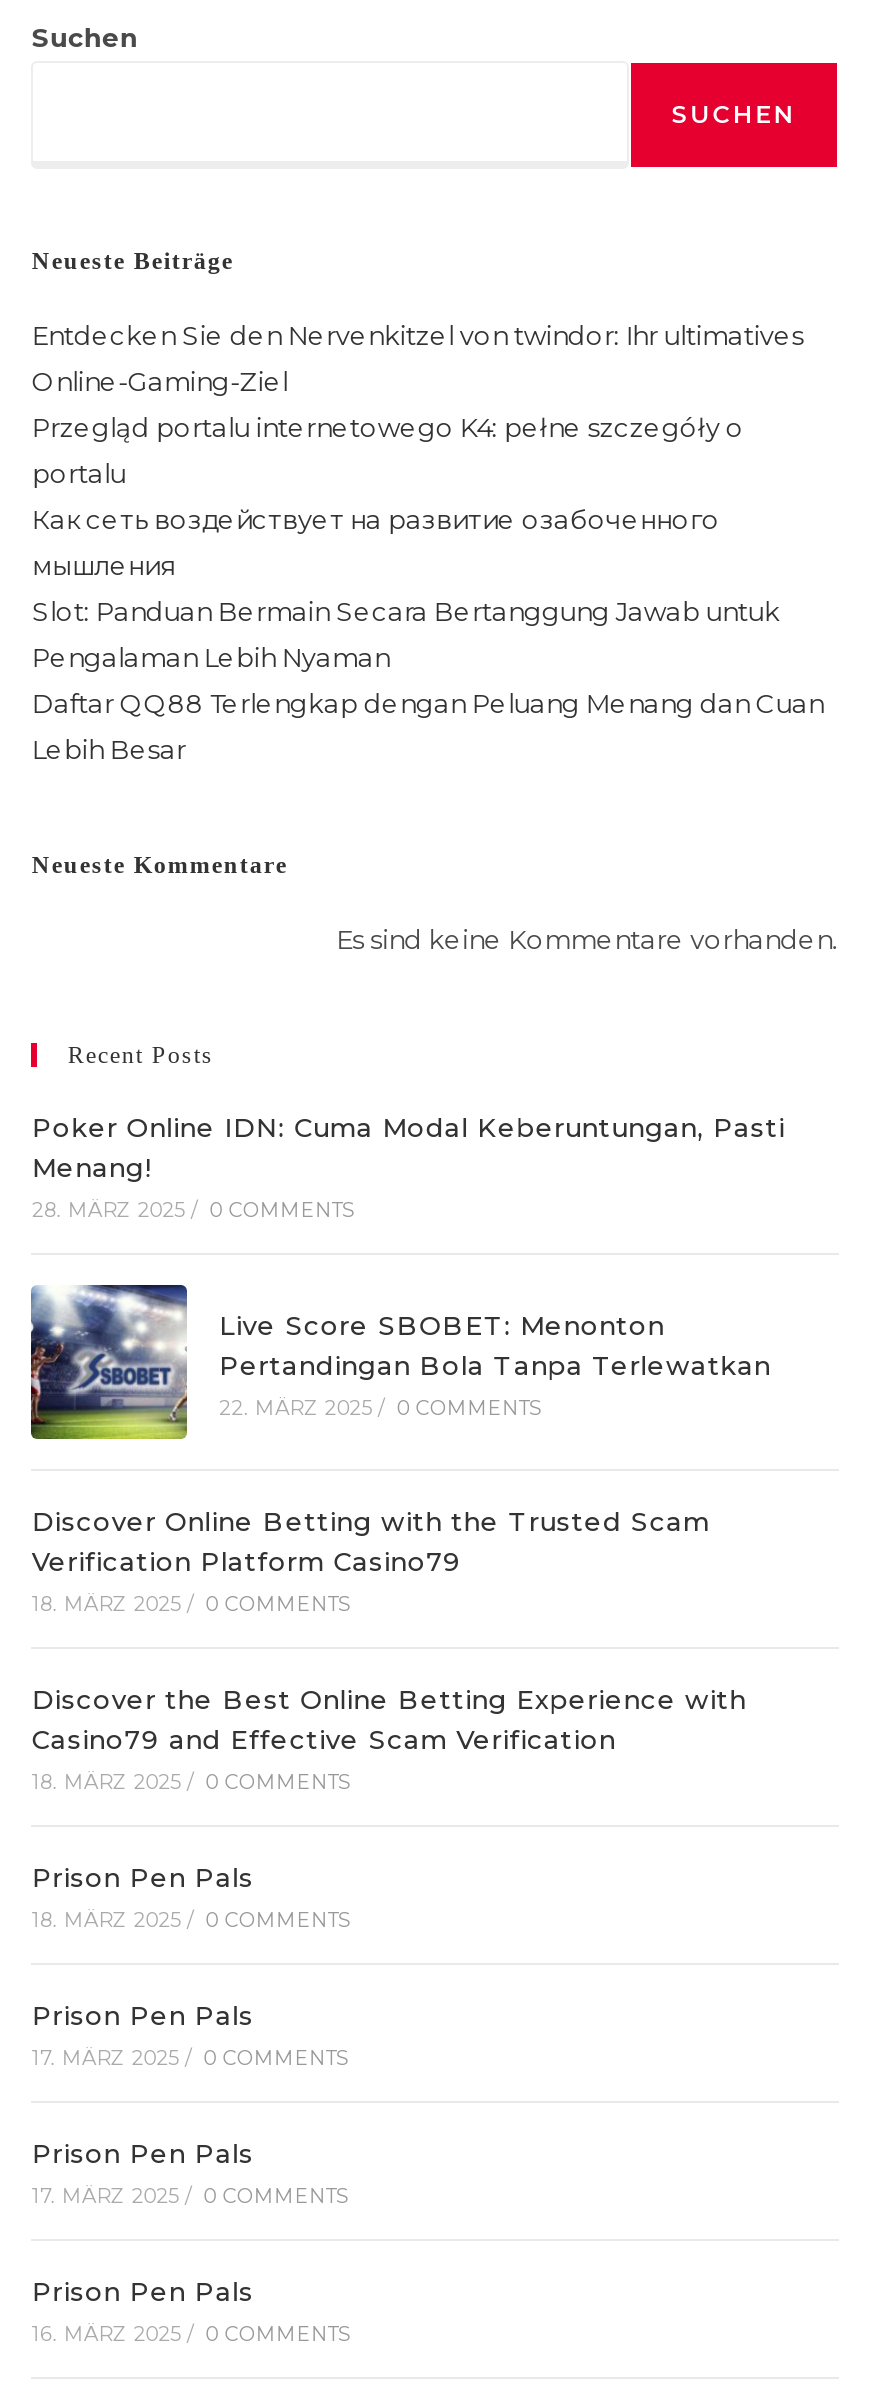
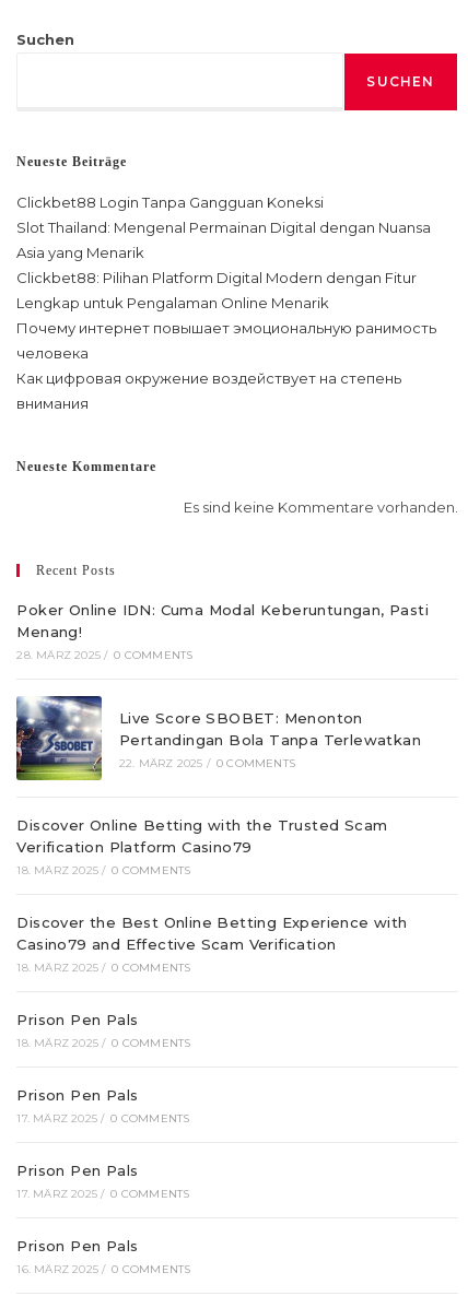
[32,319,824,765] Entdecken Sie den Nervenkitzel von twindor: Ihr ultimatives | Online-Gaming-Ziel | Przegląd portalu internetowego K4: pełne szczegóły o | portalu | Как сеть воздействует на развитие озабоченного | мышления | Slot: Panduan Bermain Secara Bertanggung Jawab untuk | Pengalaman Lebih Nyaman | Daftar QQ88 Terlengkap dengan Peluang Menang dan Cuan | Lebih Besar -> [17,193,437,412] Clickbet88 Login Tanpa Gangguan Koneksi | Slot Thailand: Mengenal Permainan Digital dengan Nuansa | Asia yang Menarik | Clickbet88: Pilihan Platform Digital Modern dengan Fitur | Lengkap untuk Pengalaman Online Menarik | Почему интернет повышает эмоциональную ранимость | человека | Как цифровая окружение воздействует на степень | внимания

